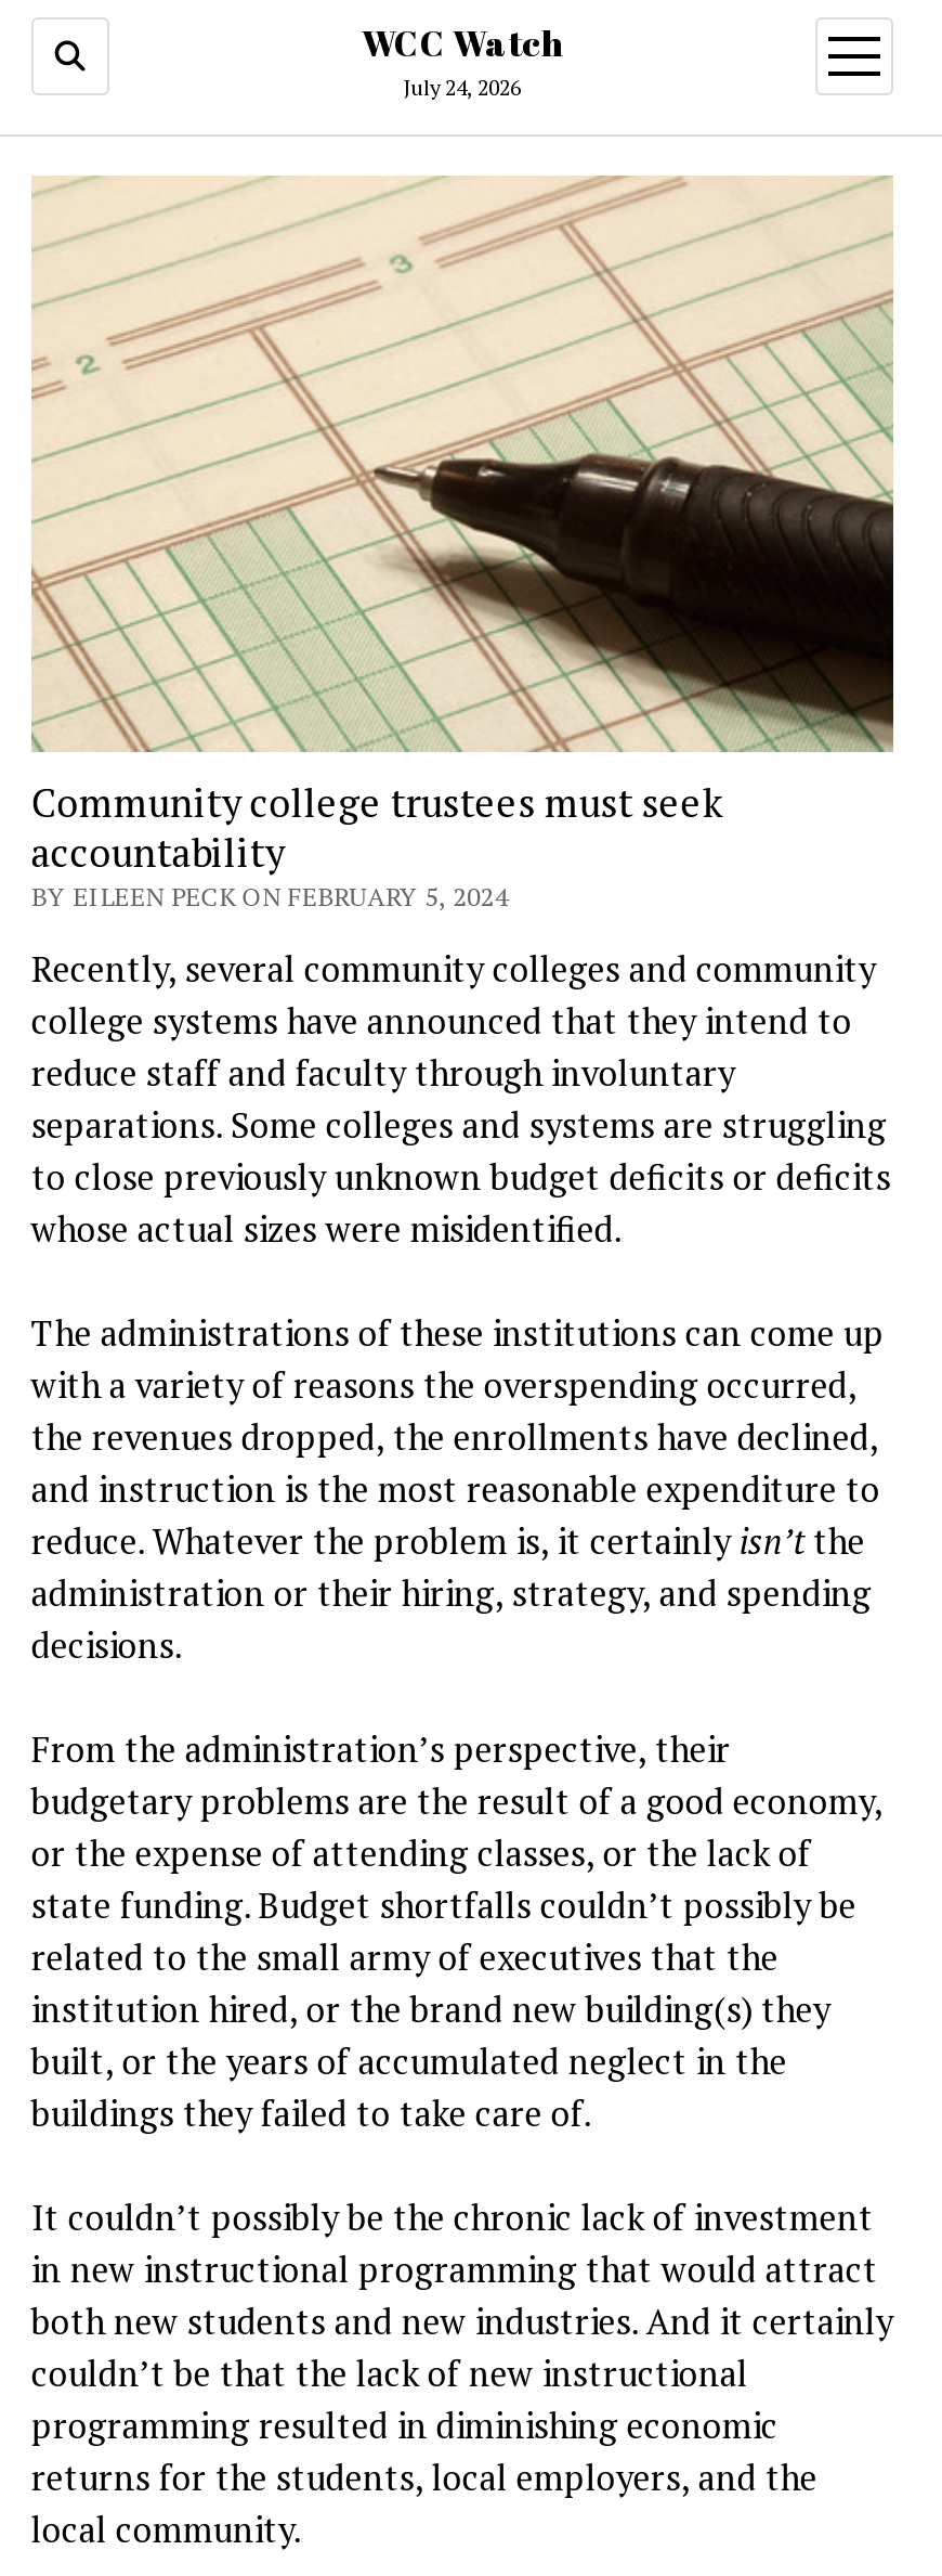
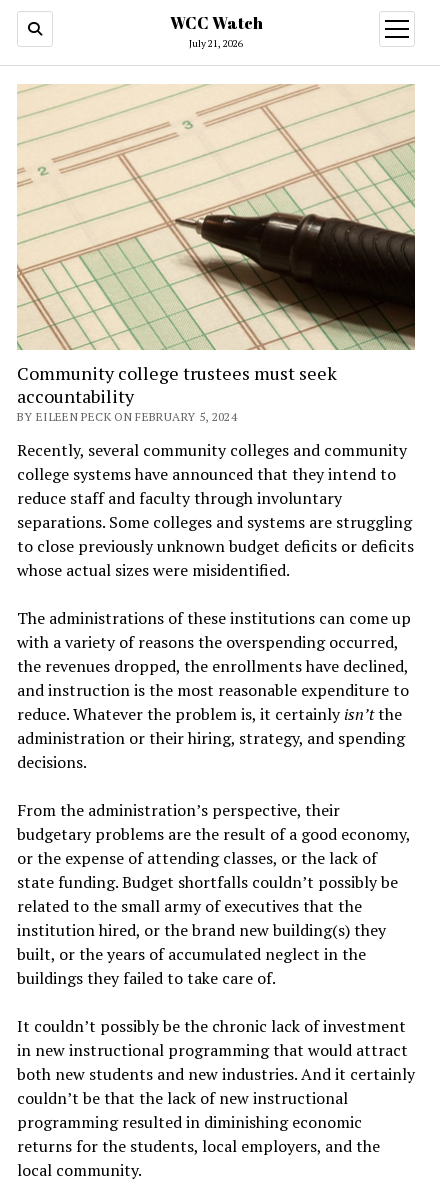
[404,74,521,102] July 24, 2026 -> [189,37,243,50] July 21, 2026

